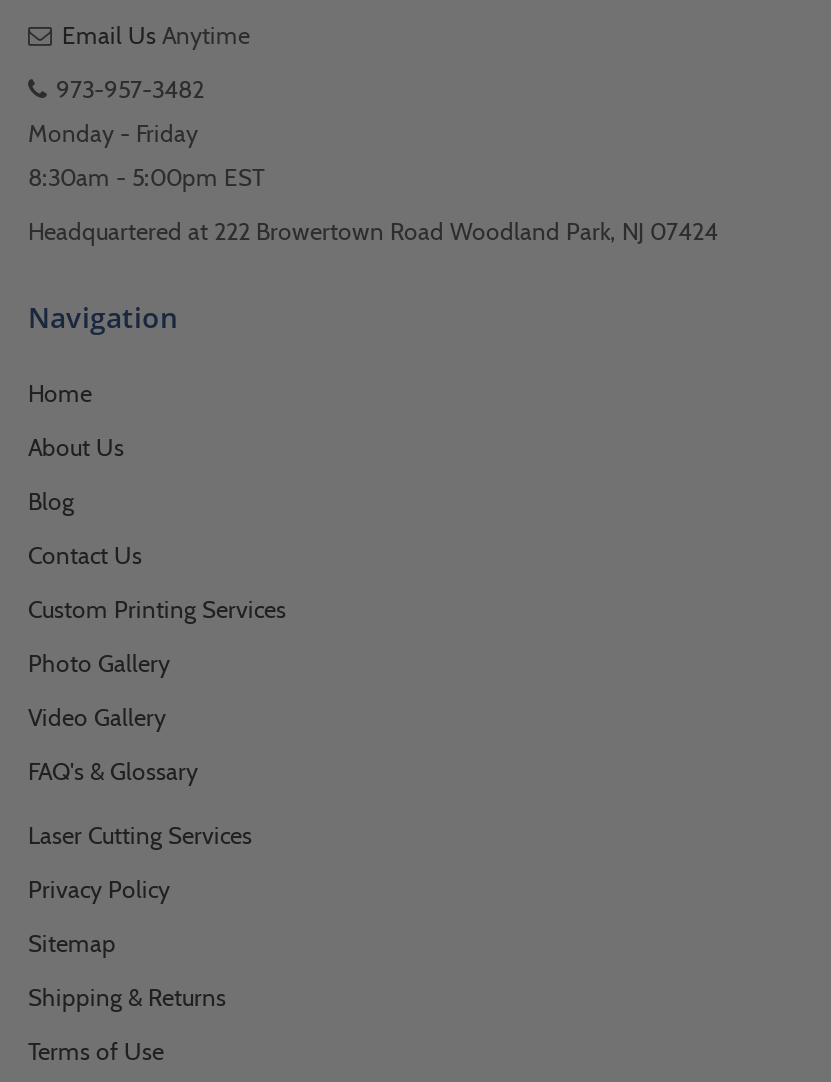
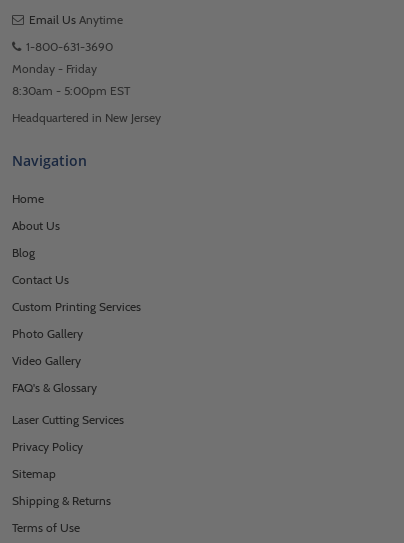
[56,75,204,105] 973-957-3482 -> [26,39,113,54] 1-800-631-3690
[28,217,718,247] Headquartered at 222 Browertown Road Woodland Park, NJ 07424 -> [12,110,161,125] Headquartered in New Jersey

